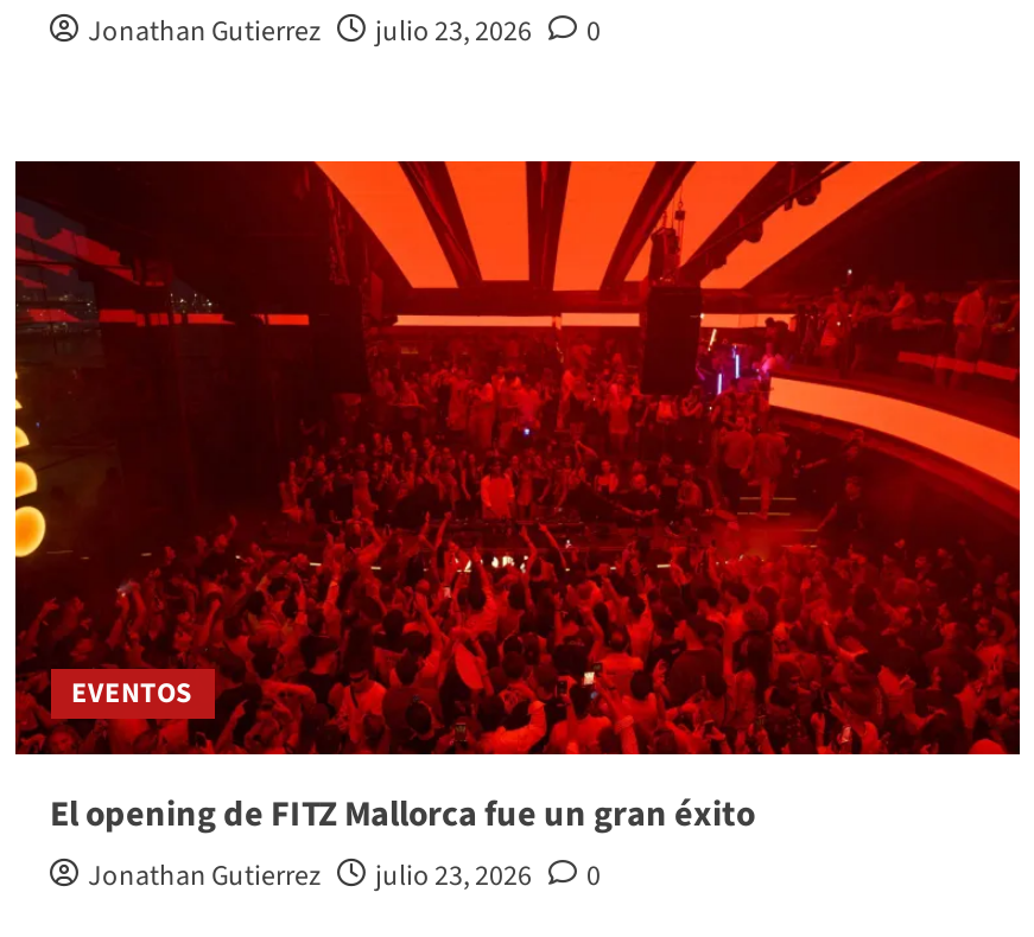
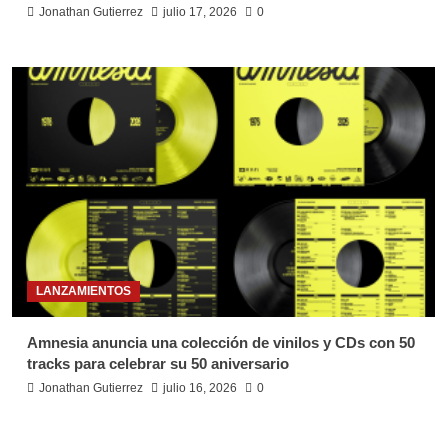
[88,11,601,52] Jonathan Gutierrez julio 23, 2026 0 -> [38,5,263,19] Jonathan Gutierrez julio 17, 2026 0
[13,158,1022,758] [image] | EVENTOS -> [11,66,436,319] [image] | LANZAMIENTOS
[50,789,755,839] El opening de FITZ Mallorca fue un gran éxito -> [26,334,414,372] Amnesia anuncia una colección de vinilos y CDs con 50 | tracks para celebrar su 50 aniversario
[88,856,601,896] Jonathan Gutierrez julio 23, 2026 0 -> [38,381,263,395] Jonathan Gutierrez julio 16, 2026 0

